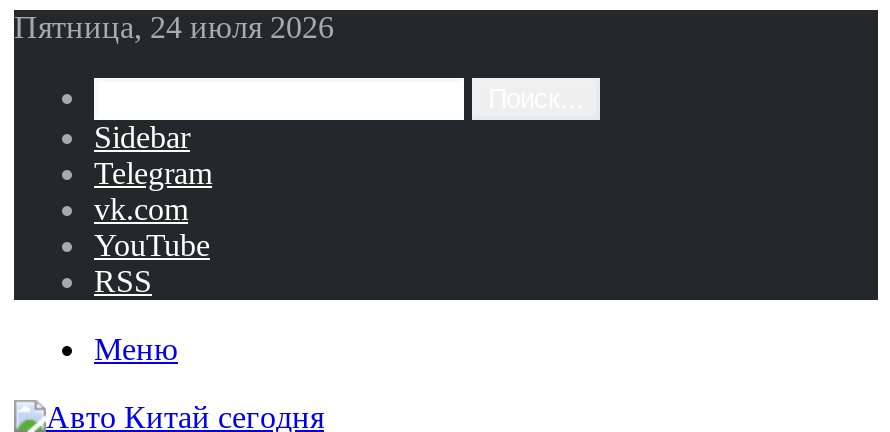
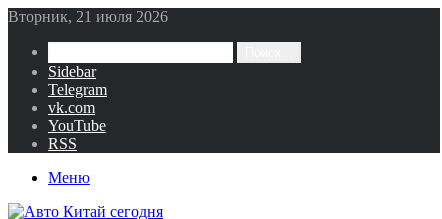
[14,10,334,44] Пятница, 24 июля 2026 -> [8,8,168,25] Вторник, 21 июля 2026

